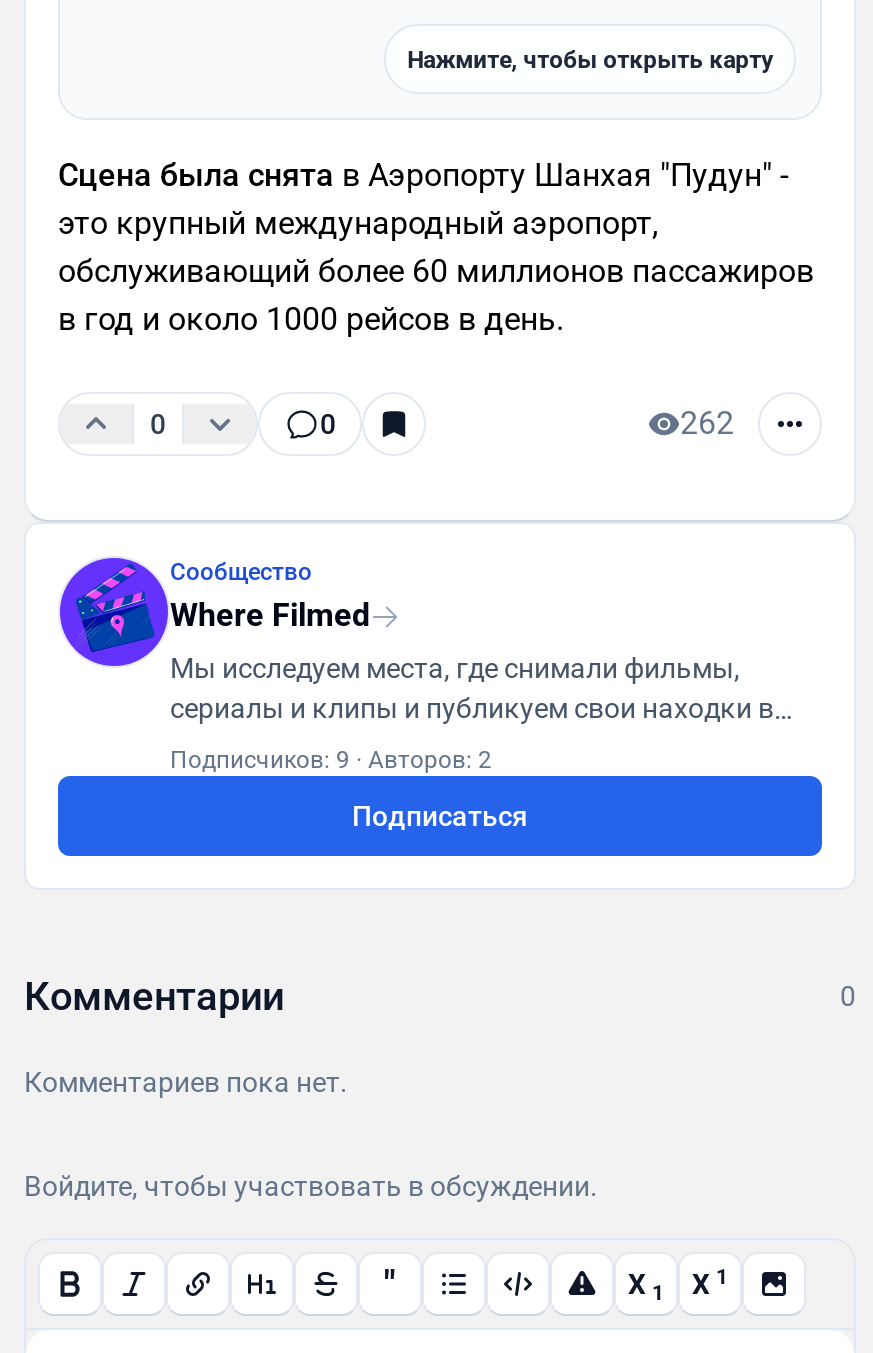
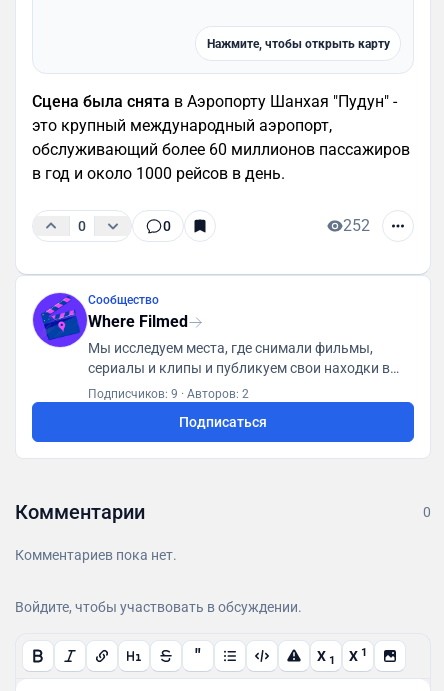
[680,405,734,443] 262 -> [343,216,370,235] 252

